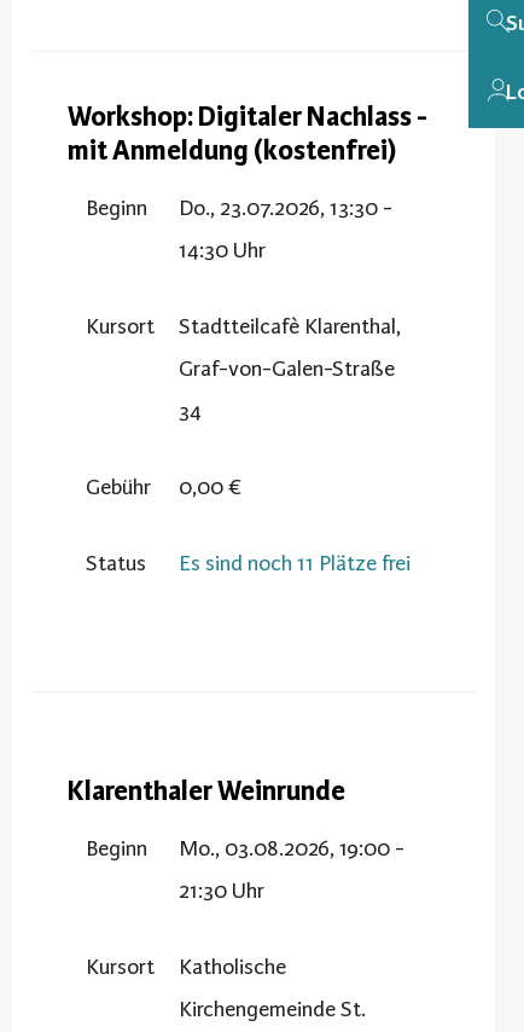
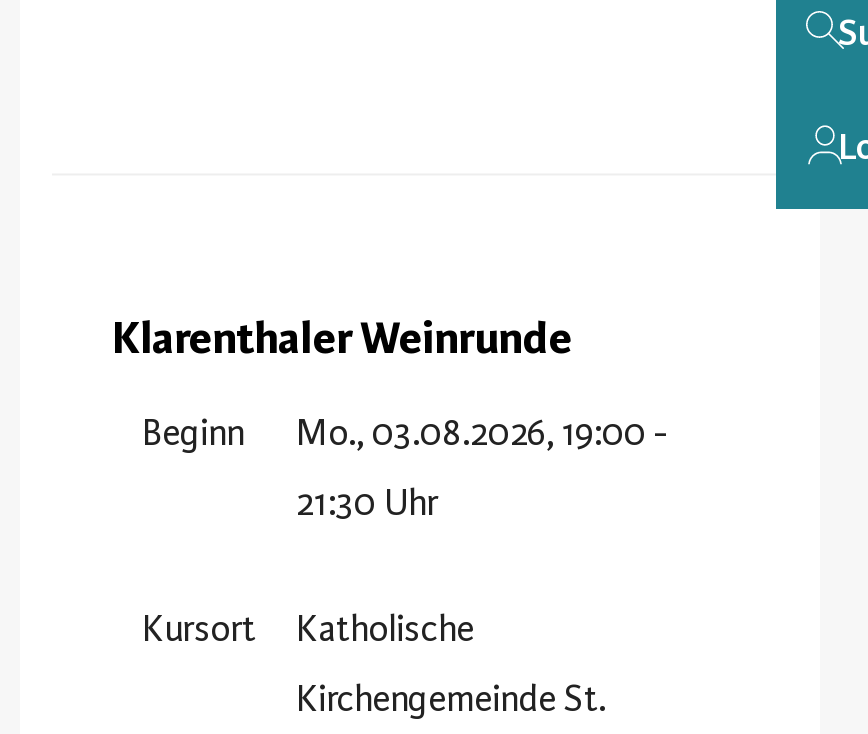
[68,100,427,577] Workshop: Digitaler Nachlass - | mit Anmeldung (kostenfrei) | Beginn | Do., 23.07.2026, 13:30 - | 14:30 Uhr | Kursort | Stadtteilcafè Klarenthal, | Graf-von-Galen-Straße | 34 | Gebühr | 0,00 € | Status | Es sind noch 11 Plätze frei -> none

